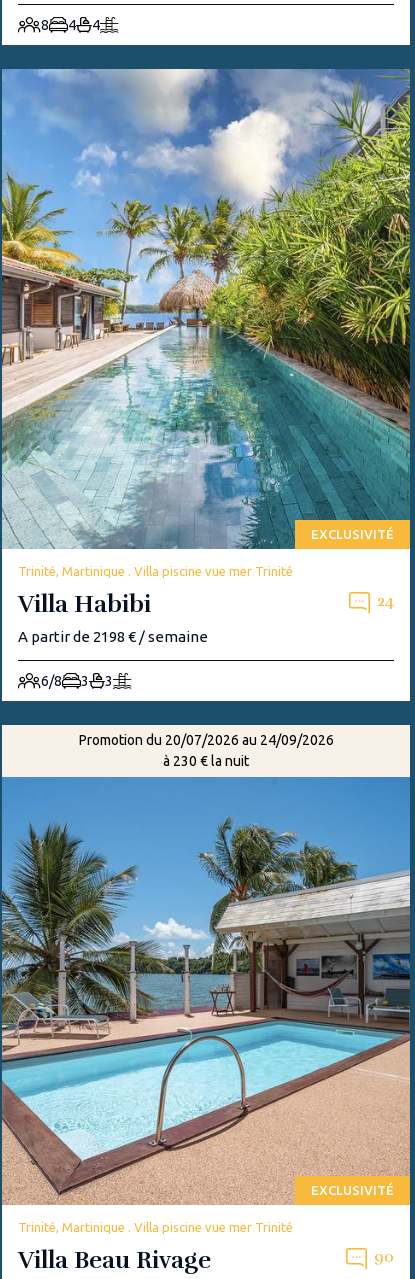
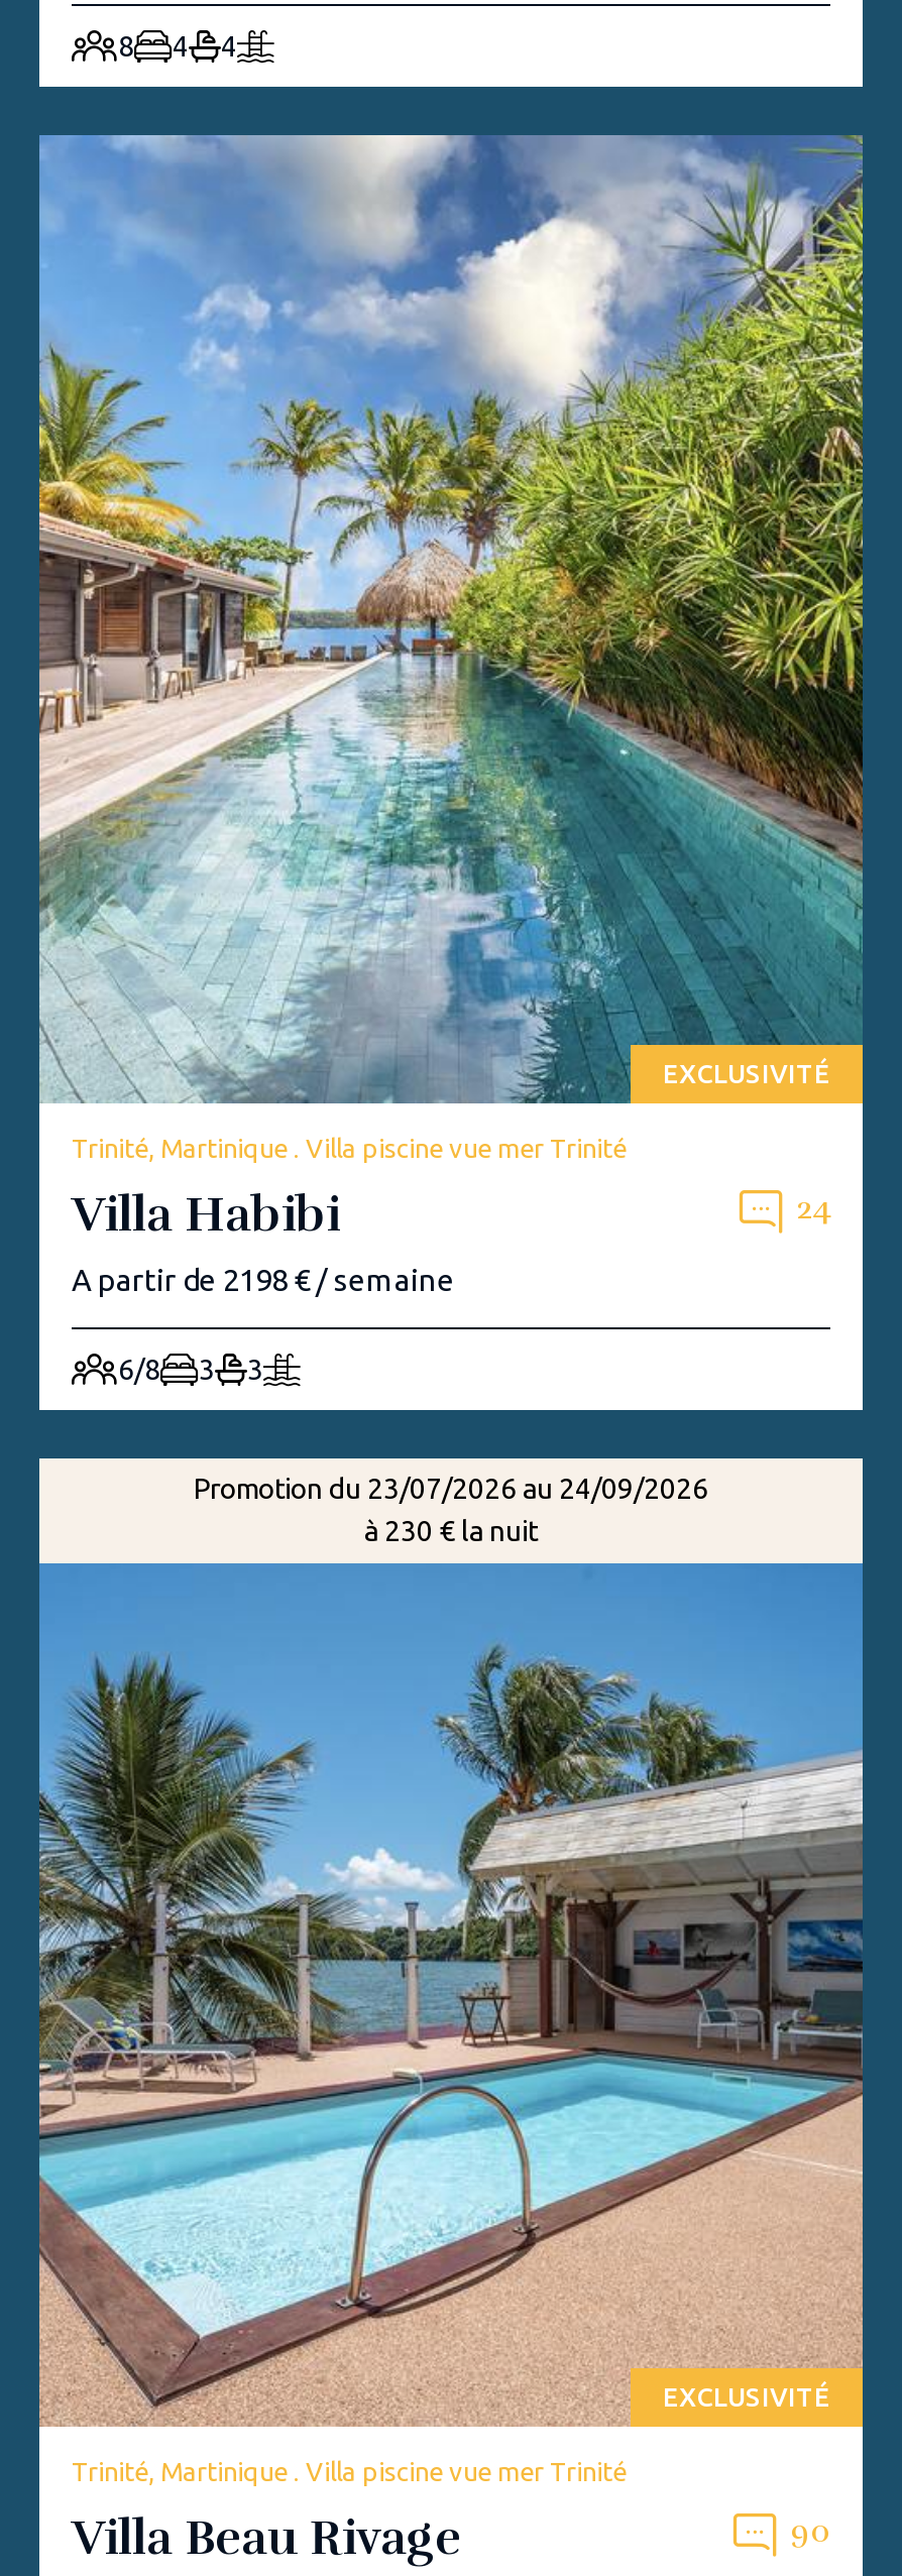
[78,732,333,748] Promotion du 20/07/2026 au 24/09/2026 -> [194,1473,708,1505] Promotion du 23/07/2026 au 24/09/2026

